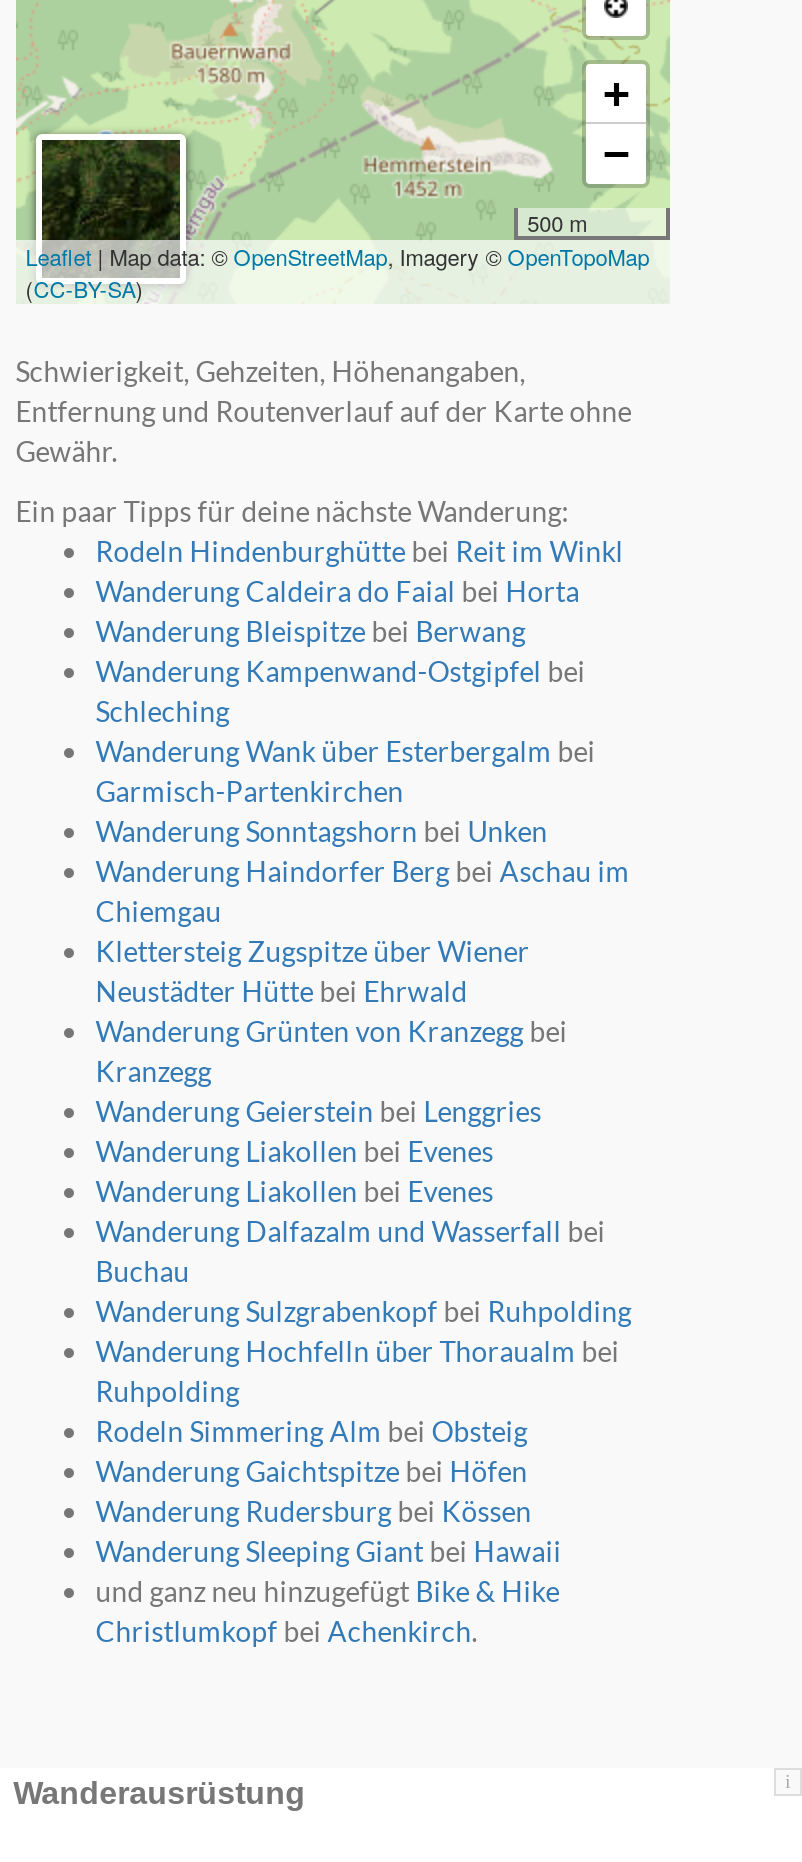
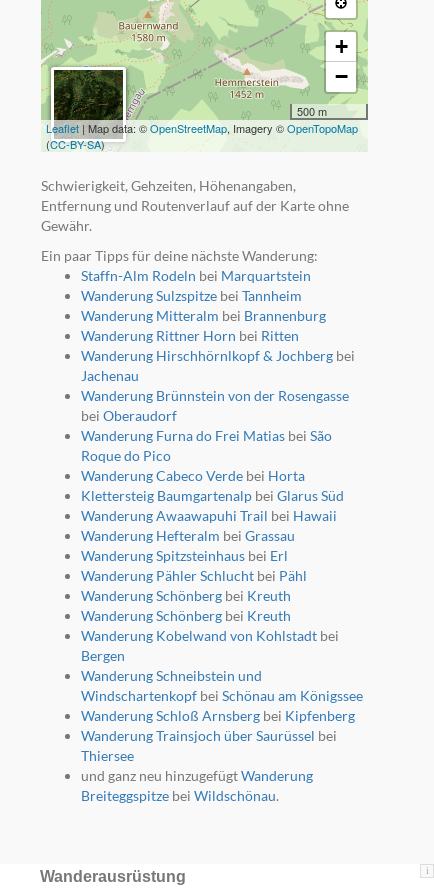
[95,533,631,1647] Rodeln Hindenburghütte bei Reit im Winkl | Wanderung Caldeira do Faial bei Horta | Wanderung Bleispitze bei Berwang | Wanderung Kampenwand-Ostgipfel bei | Schleching | Wanderung Wank über Esterbergalm bei | Garmisch-Partenkirchen | Wanderung Sonntagshorn bei Unken | Wanderung Haindorfer Berg bei Aschau im | Chiemgau | Klettersteig Zugspitze über Wiener | Neustädter Hütte bei Ehrwald | Wanderung Grünten von Kranzegg bei | Kranzegg | Wanderung Geierstein bei Lenggries | Wanderung Liakollen bei Evenes | Wanderung Liakollen bei Evenes | Wanderung Dalfazalm und Wasserfall bei | Buchau | Wanderung Sulzgrabenkopf bei Ruhpolding | Wanderung Hochfelln über Thoraualm bei | Ruhpolding | Rodeln Simmering Alm bei Obsteig | Wanderung Gaichtspitze bei Höfen | Wanderung Rudersburg bei Kössen | Wanderung Sleeping Giant bei Hawaii | und ganz neu hinzugefügt Bike & Hike | Christlumkopf bei Achenkirch. -> [81,267,363,804] Staffn-Alm Rodeln bei Marquartstein | Wanderung Sulzspitze bei Tannheim | Wanderung Mitteralm bei Brannenburg | Wanderung Rittner Horn bei Ritten | Wanderung Hirschhörnlkopf & Jochberg bei | Jachenau | Wanderung Brünnstein von der Rosengasse | bei Oberaudorf | Wanderung Furna do Frei Matias bei São | Roque do Pico | Wanderung Cabeco Verde bei Horta | Klettersteig Baumgartenalp bei Glarus Süd | Wanderung Awaawapuhi Trail bei Hawaii | Wanderung Hefteralm bei Grassau | Wanderung Spitzsteinhaus bei Erl | Wanderung Pähler Schlucht bei Pähl | Wanderung Schönberg bei Kreuth | Wanderung Schönberg bei Kreuth | Wanderung Kobelwand von Kohlstadt bei | Bergen | Wanderung Schneibstein und | Windschartenkopf bei Schönau am Königssee | Wanderung Schloß Arnsberg bei Kipfenberg | Wanderung Trainsjoch über Saurüssel bei | Thiersee | und ganz neu hinzugefügt Wanderung | Breiteggspitze bei Wildschönau.

